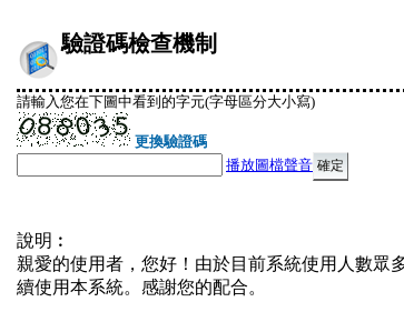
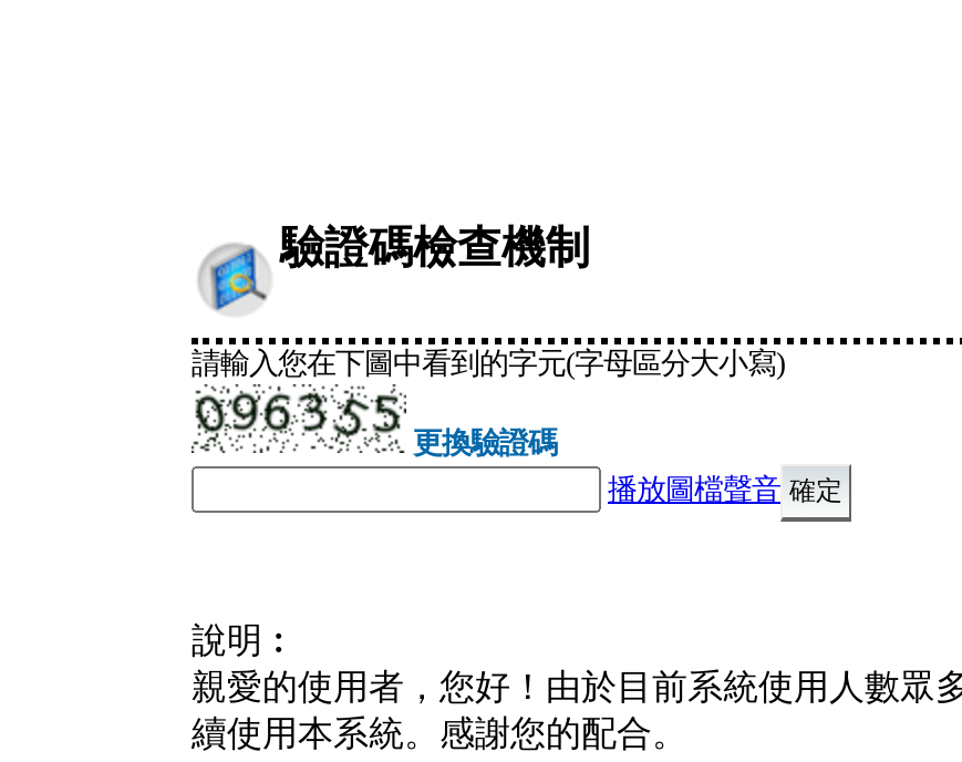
[16,112,129,148] [image] -> [192,384,411,455] [image]

